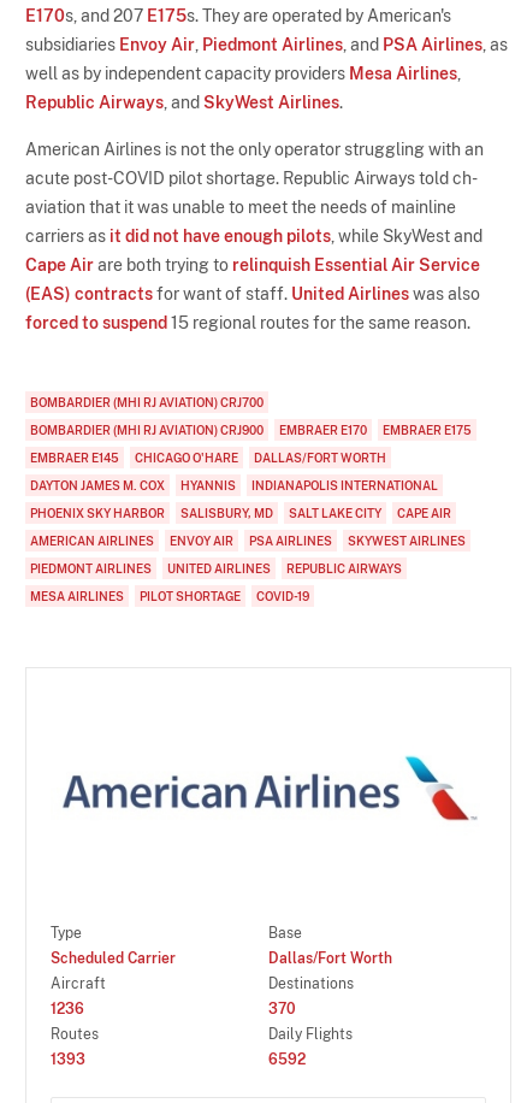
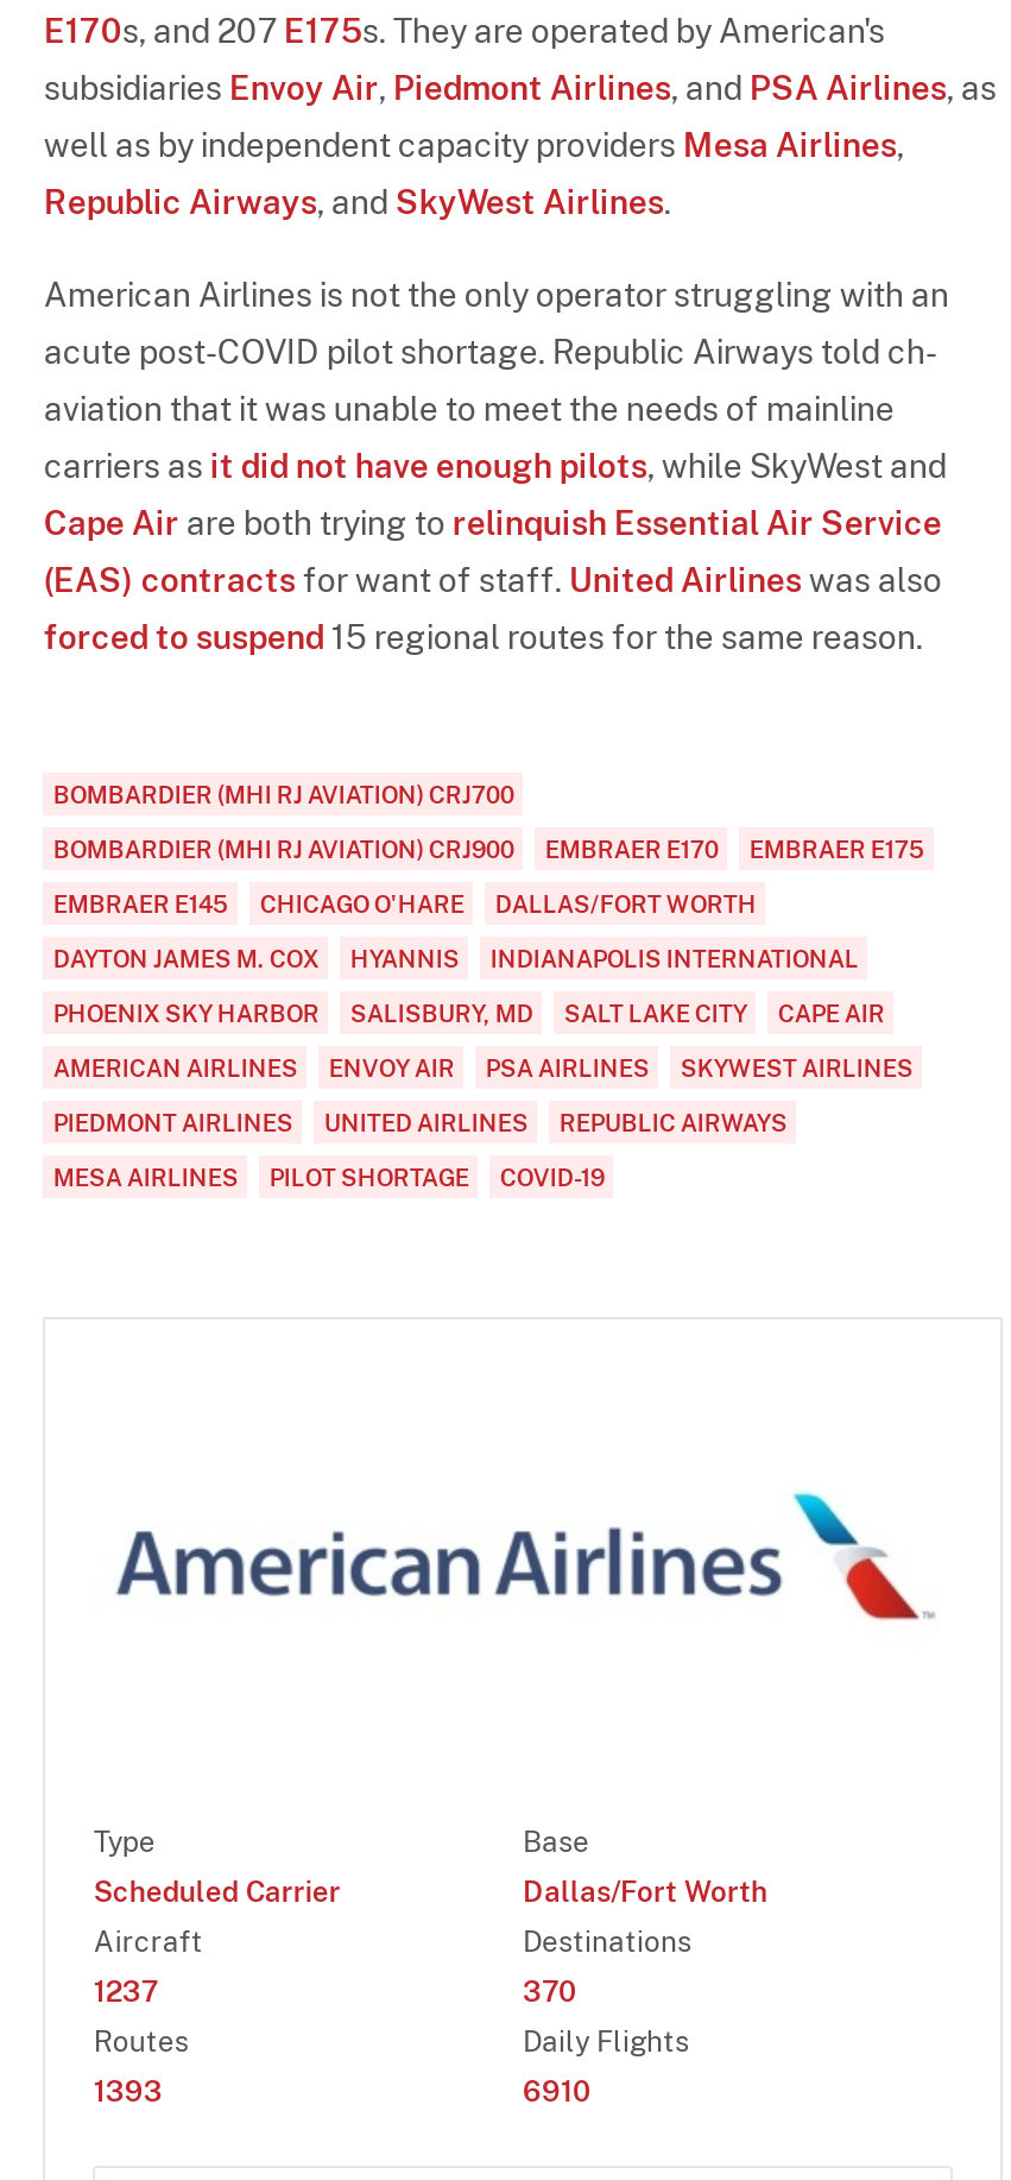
[51,1000,85,1017] 1236 -> [94,1974,158,2008] 1237
[268,1051,306,1067] 6592 -> [523,2074,592,2107] 6910

